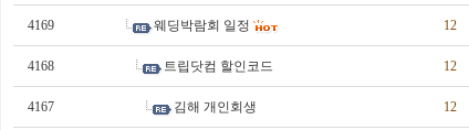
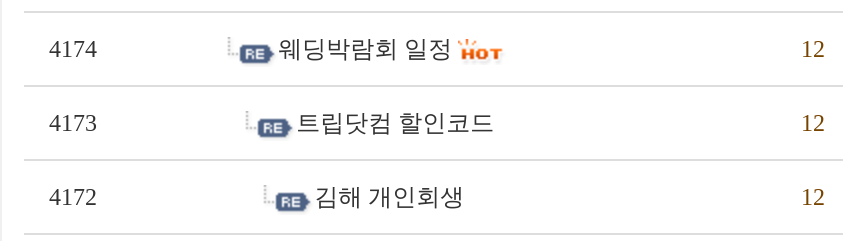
[27,18,54,33] 4169 -> [49,35,97,63] 4174
[27,58,54,74] 4168 -> [49,109,97,137] 4173
[27,99,54,115] 4167 -> [49,183,97,211] 4172

